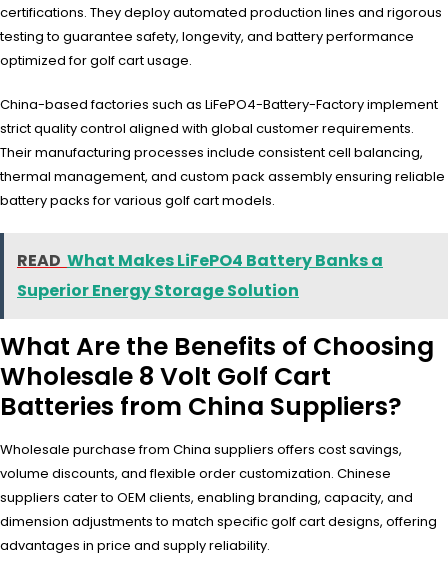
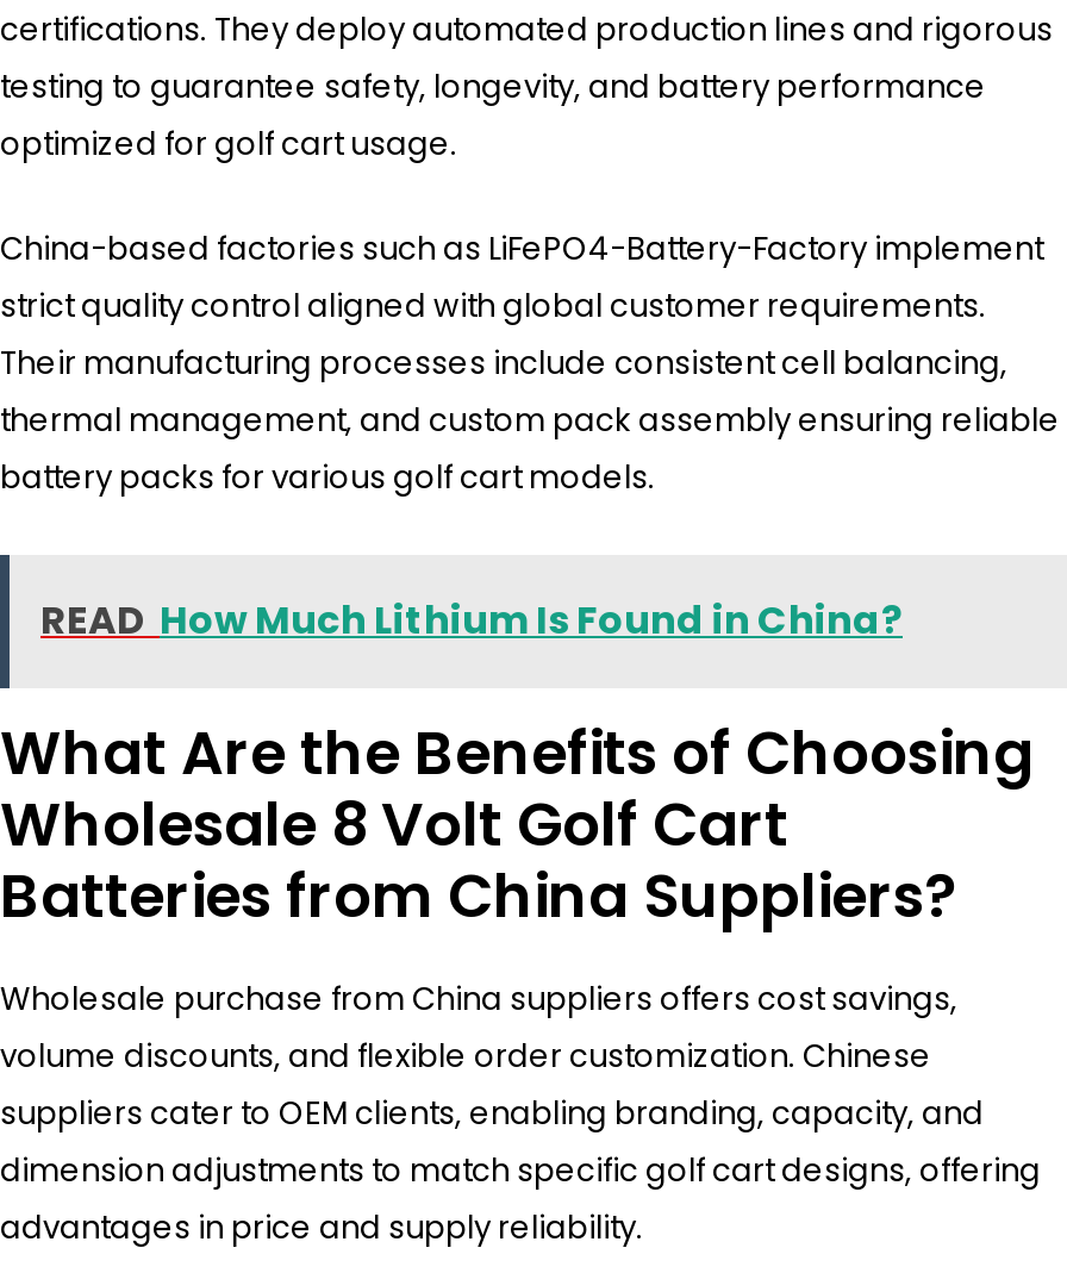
[17,249,383,302] READ What Makes LiFePO4 Battery Banks a | Superior Energy Storage Solution -> [40,593,903,648] READ How Much Lithium Is Found in China?

